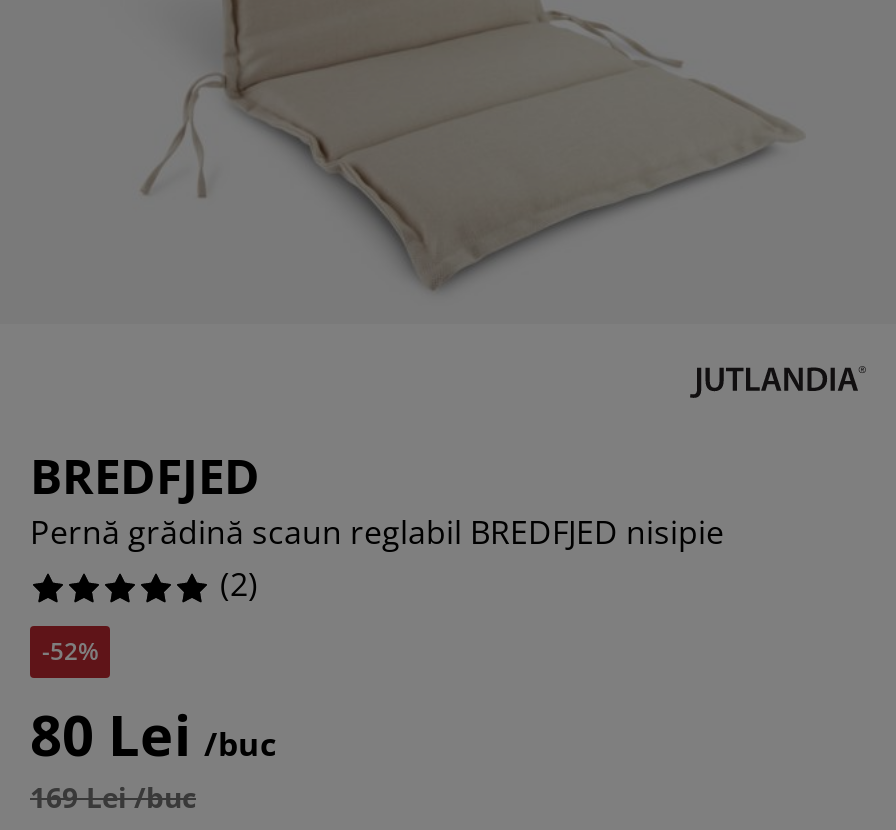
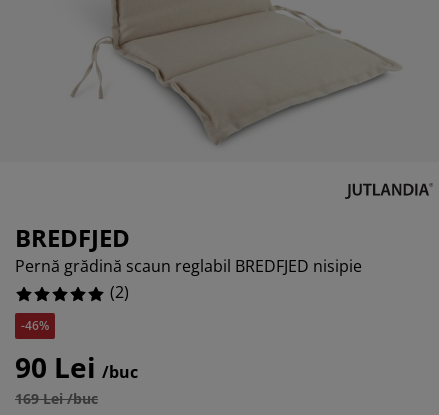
[42,634,98,668] -52% -> [21,317,49,334] -46%
[30,696,276,772] 80 Lei /buc -> [15,348,138,386] 90 Lei /buc

